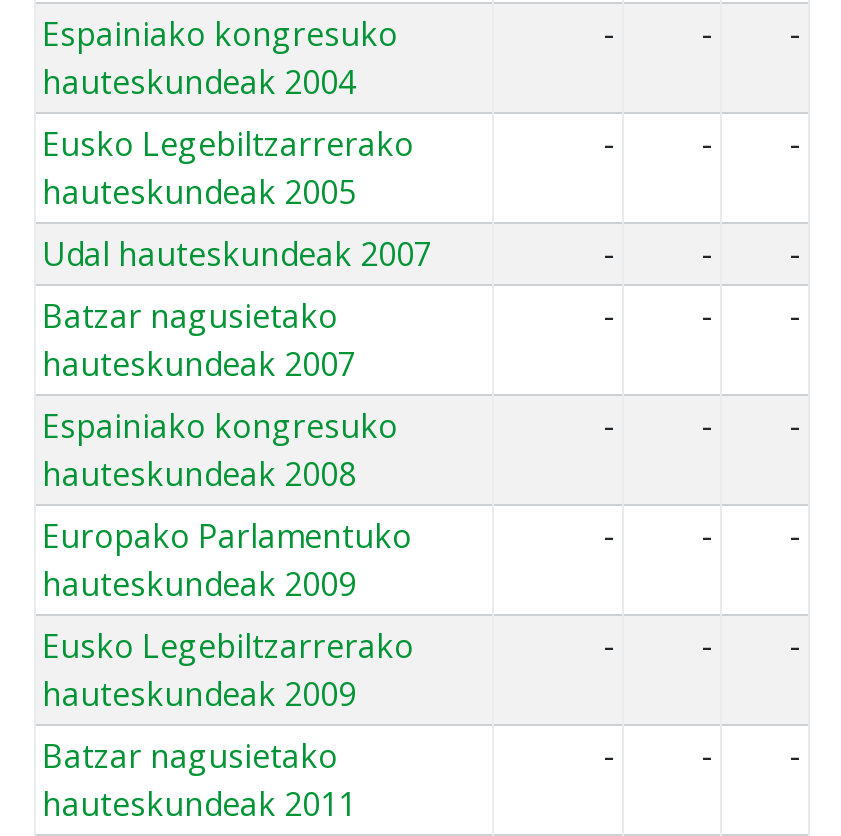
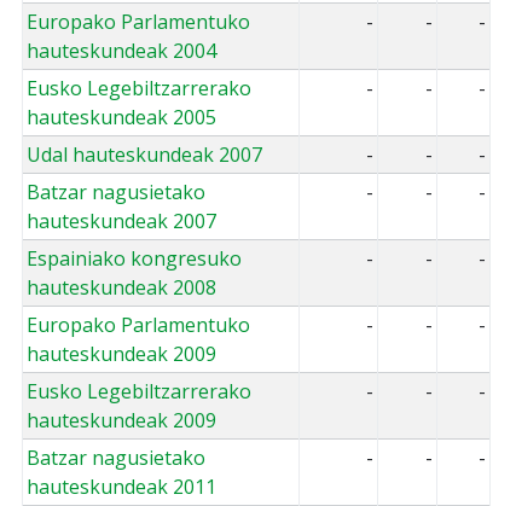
[42,13,398,57] Espainiako kongresuko -> [27,9,250,35] Europako Parlamentuko

